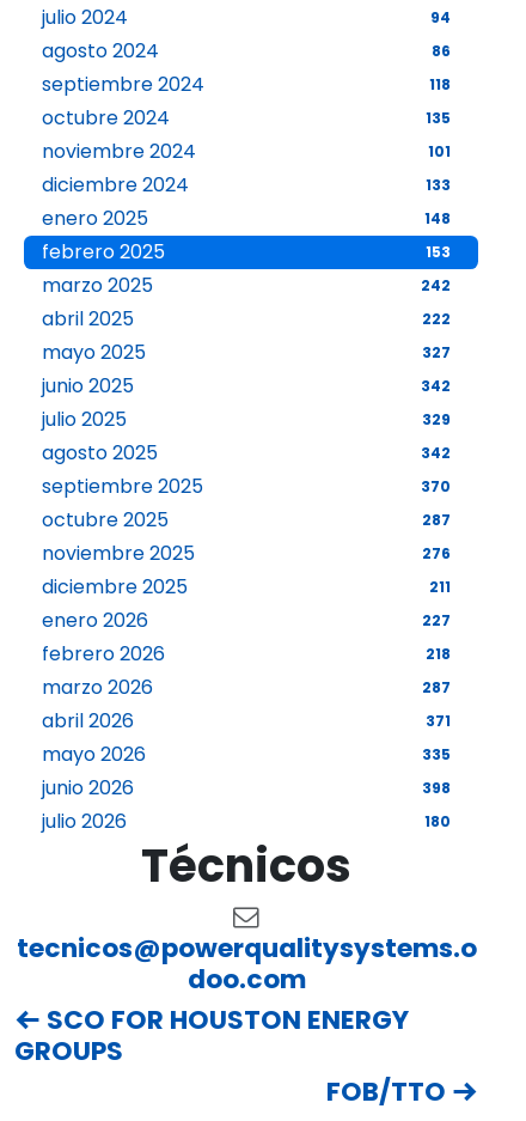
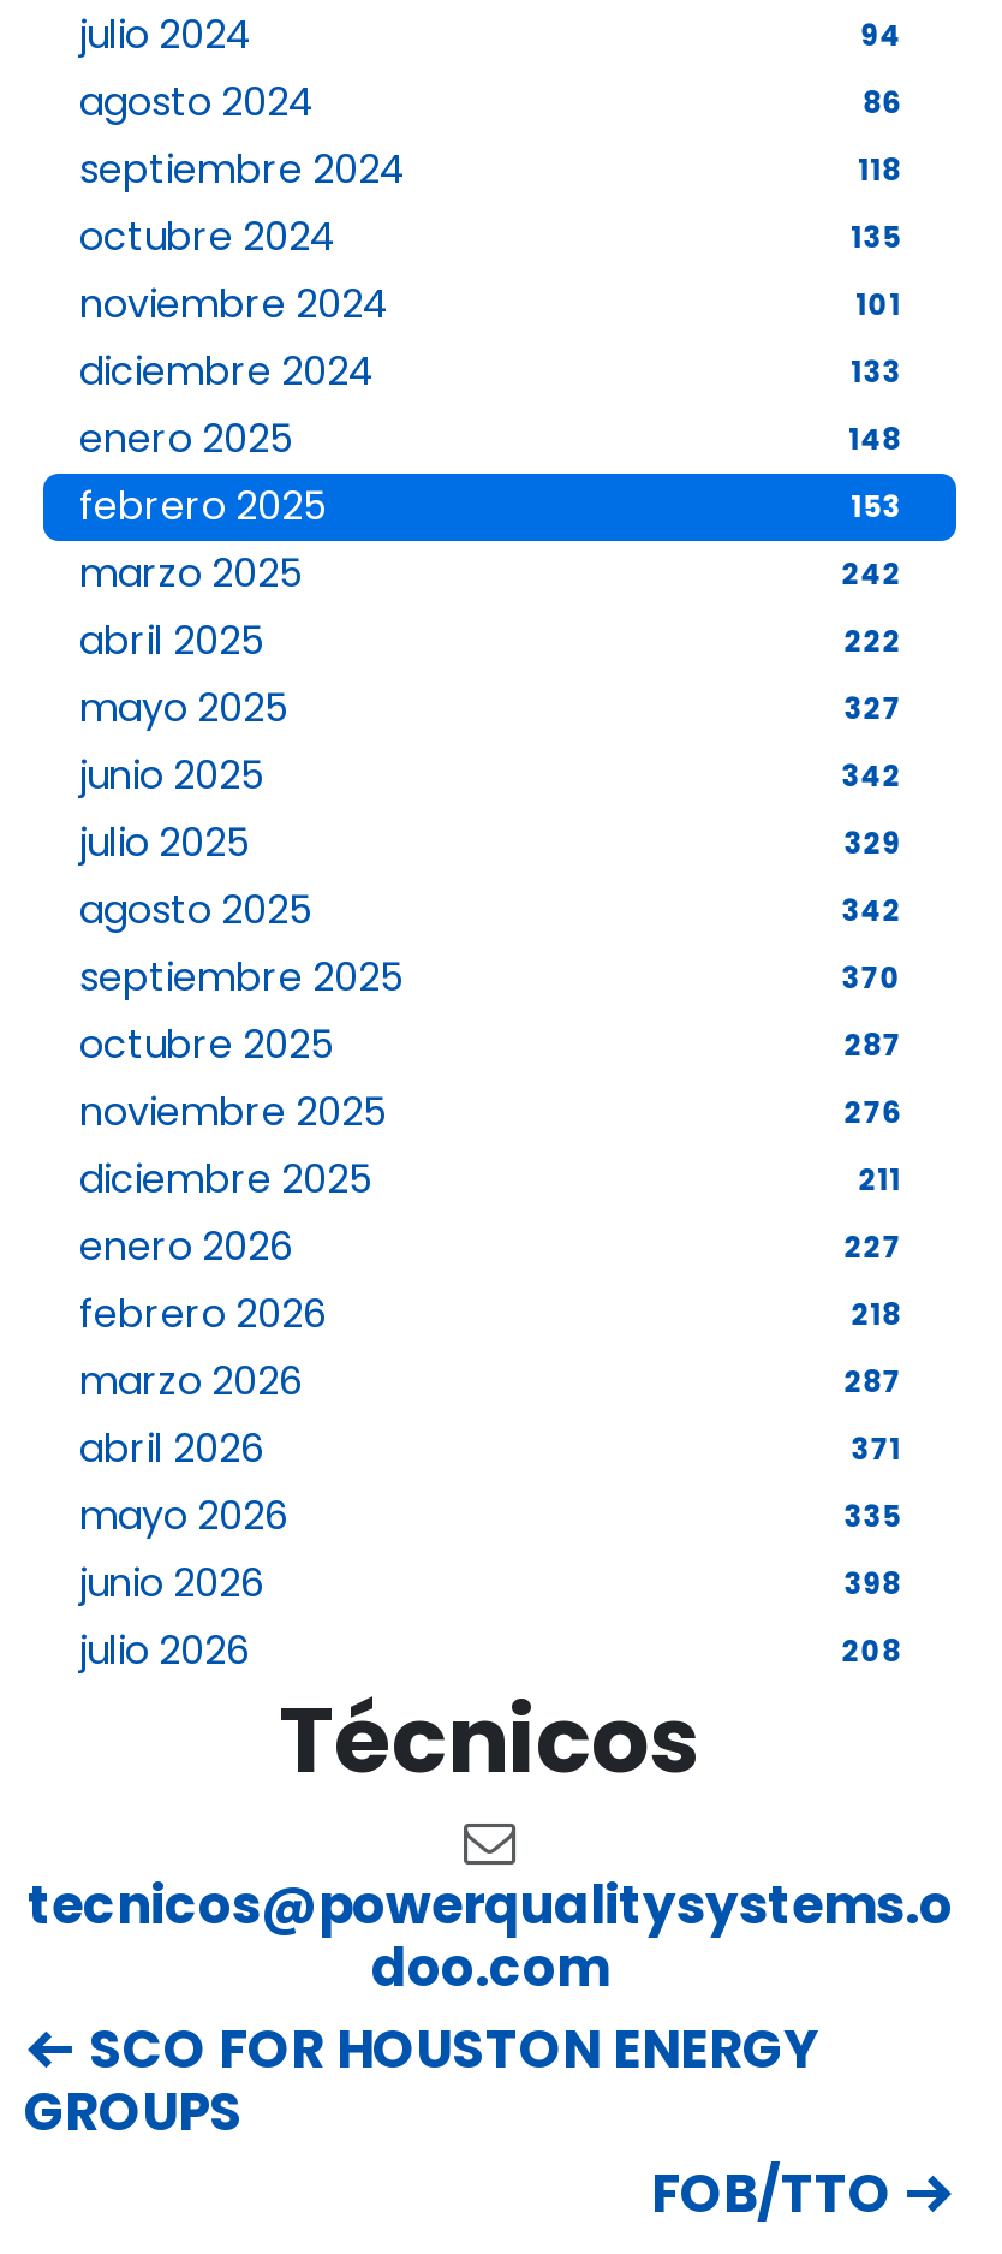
[425,811,451,831] 180 -> [841,1629,902,1670] 208

